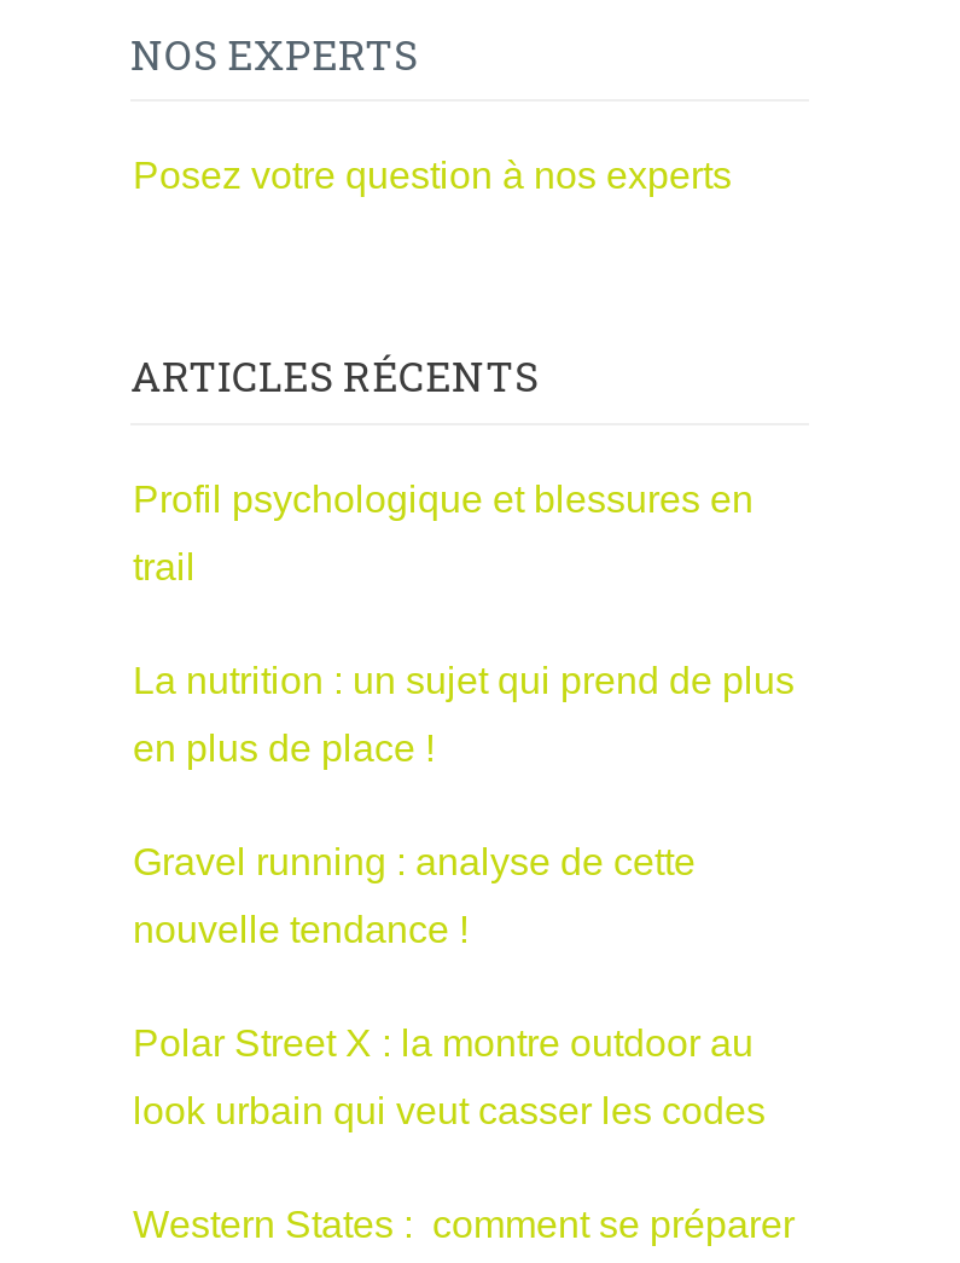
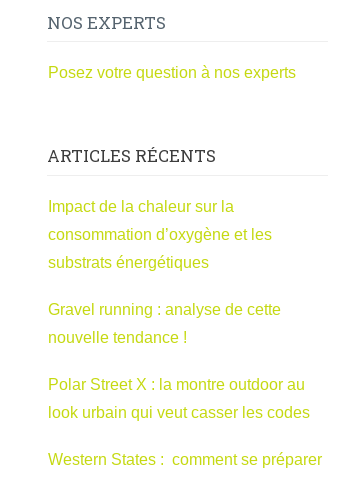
[133,478,795,768] Profil psychologique et blessures en | trail | La nutrition : un sujet qui prend de plus | en plus de place ! -> [48,198,272,271] Impact de la chaleur sur la | consommation d’oxygène et les | substrats énergétiques

